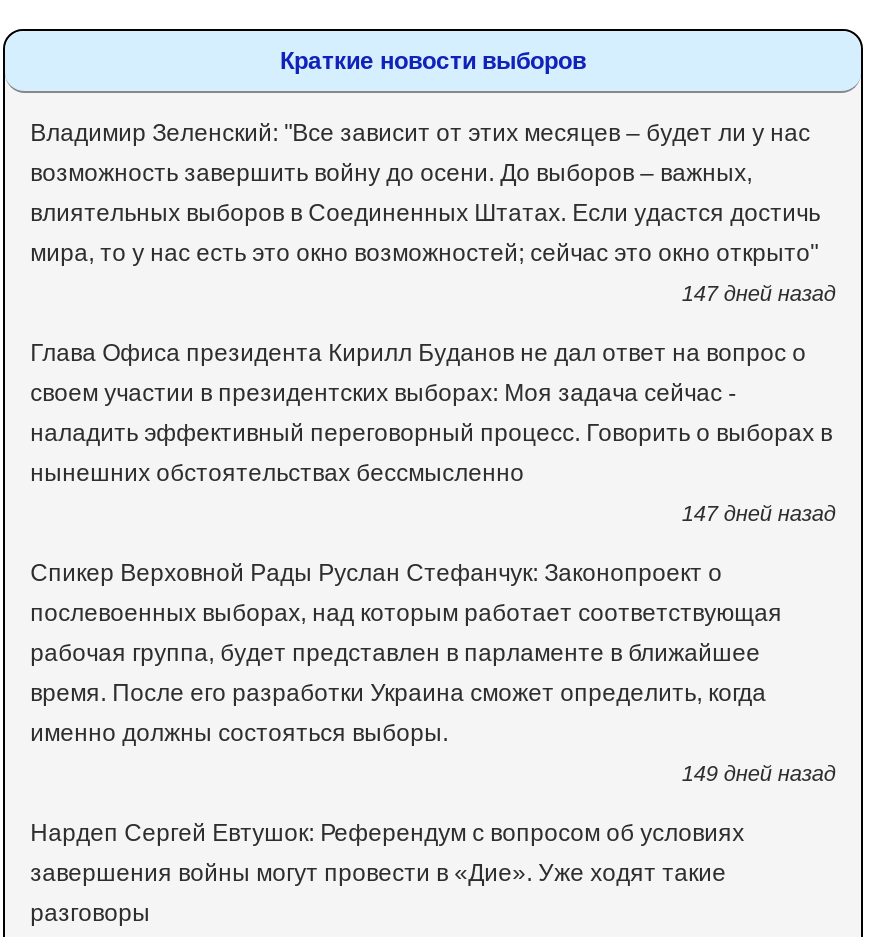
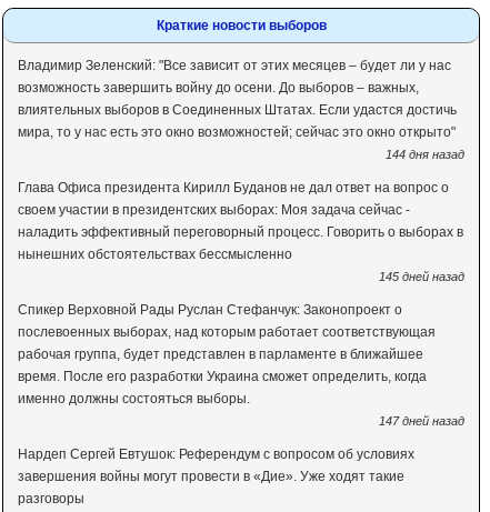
[682,281,836,305] 147 дней назад -> [386,148,465,161] 144 дня назад
[682,501,836,525] 147 дней назад -> [379,270,465,283] 145 дней назад
[682,761,836,785] 149 дней назад -> [379,414,465,428] 147 дней назад

